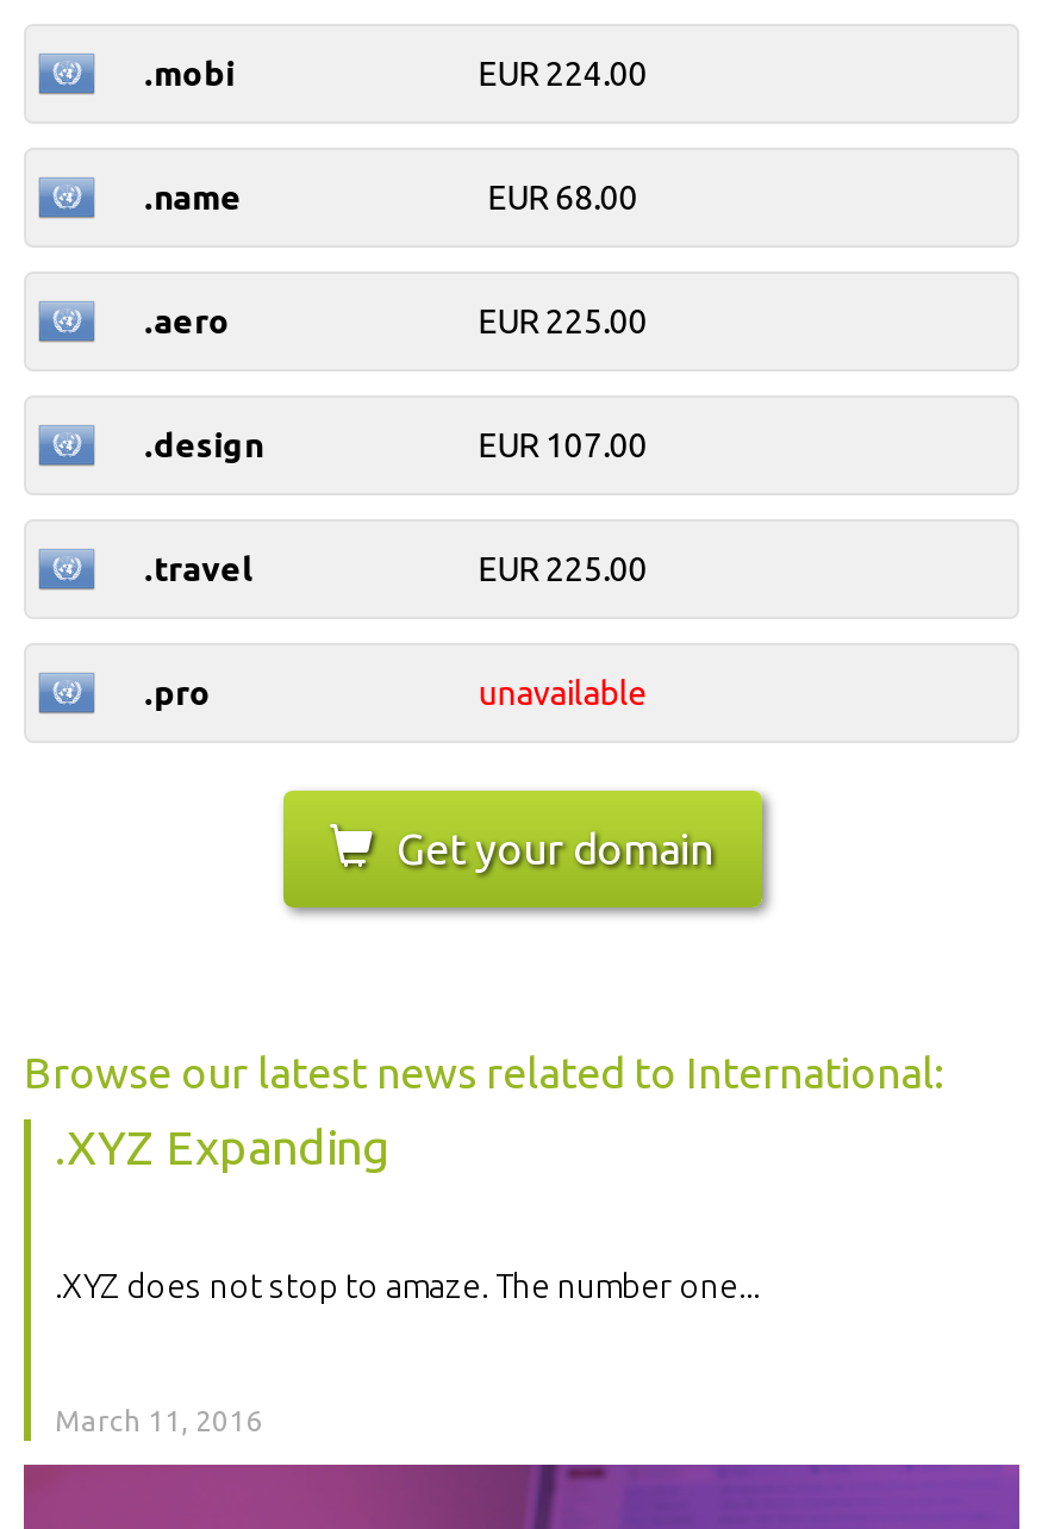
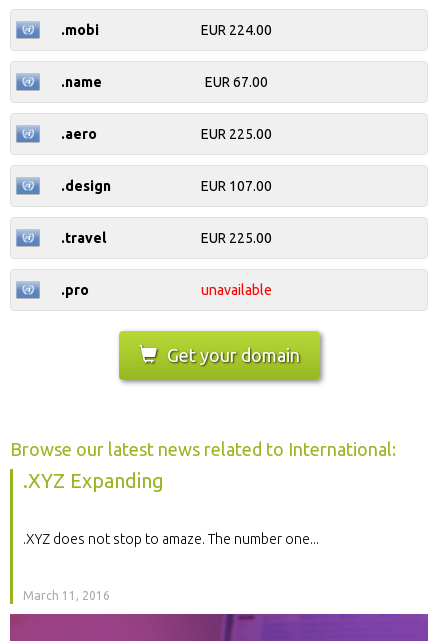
[488,179,638,217] EUR 68.00 -> [205,74,268,90] EUR 67.00

